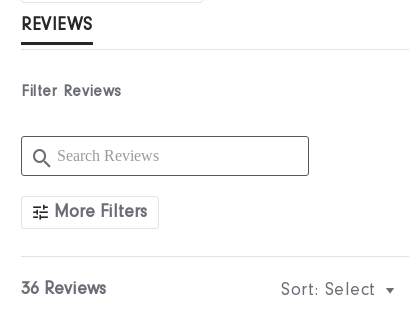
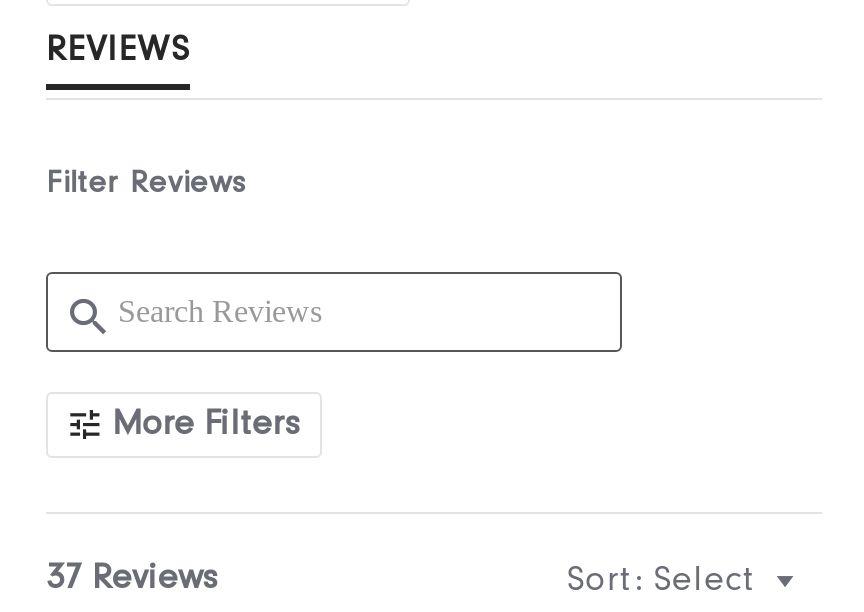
[21,282,106,300] 36 Reviews -> [46,564,216,600] 37 Reviews

